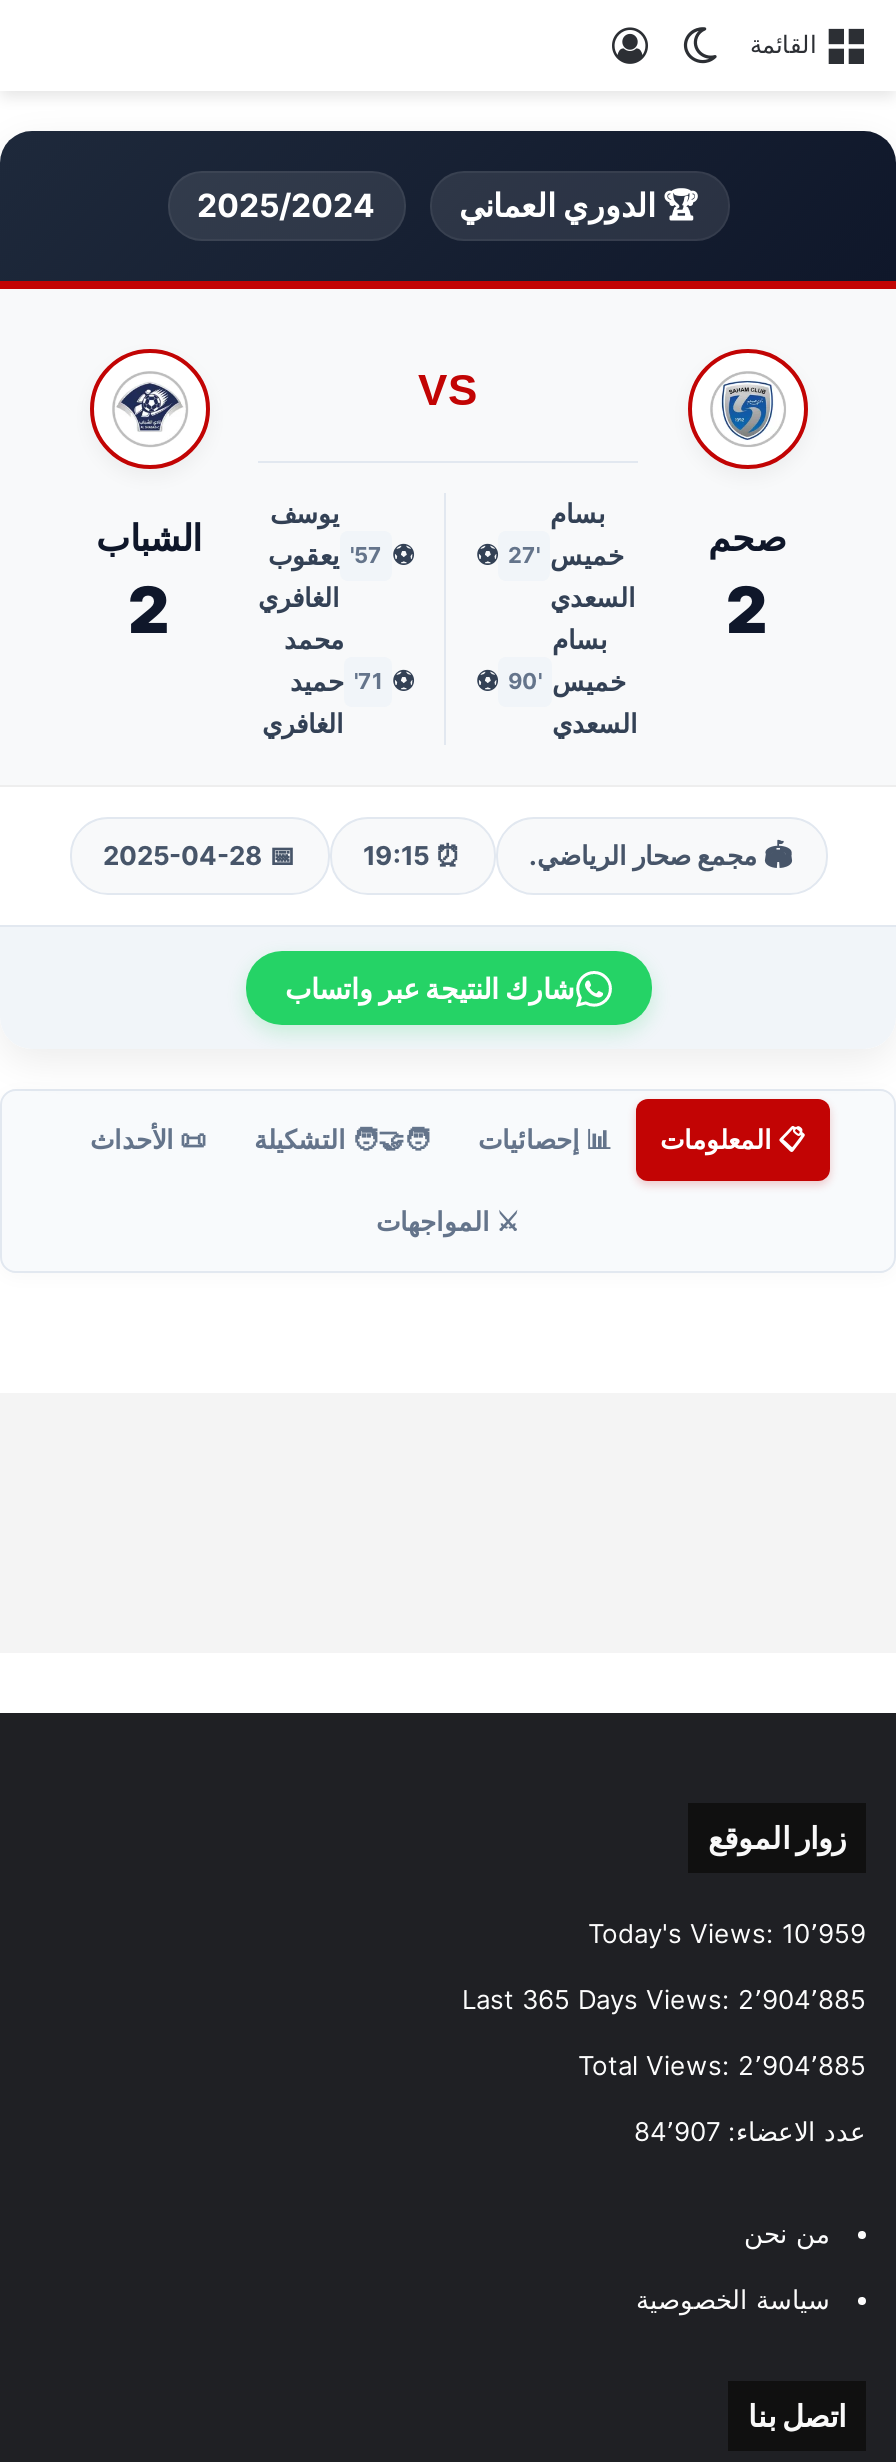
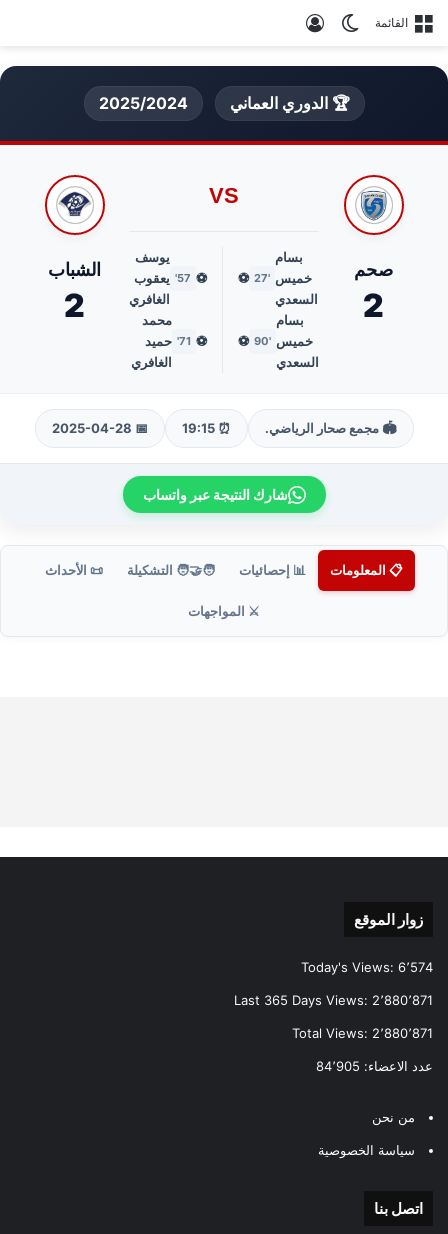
[588,1917,866,1949] Today's Views: 10٬959 -> [301,959,433,975] Today's Views: 6٬574
[462,1983,866,2015] Last 365 Days Views: 2٬904٬885 -> [234,992,433,1008] Last 365 Days Views: 2٬880٬871
[578,2049,866,2081] Total Views: 2٬904٬885 -> [292,1025,433,1041] Total Views: 2٬880٬871
[634,2115,866,2147] عدد الاعضاء: 84٬907 -> [316,1058,433,1074] عدد الاعضاء: 84٬905

